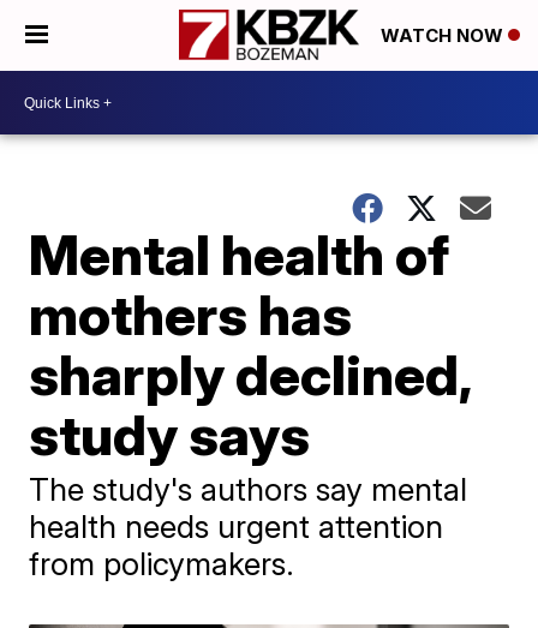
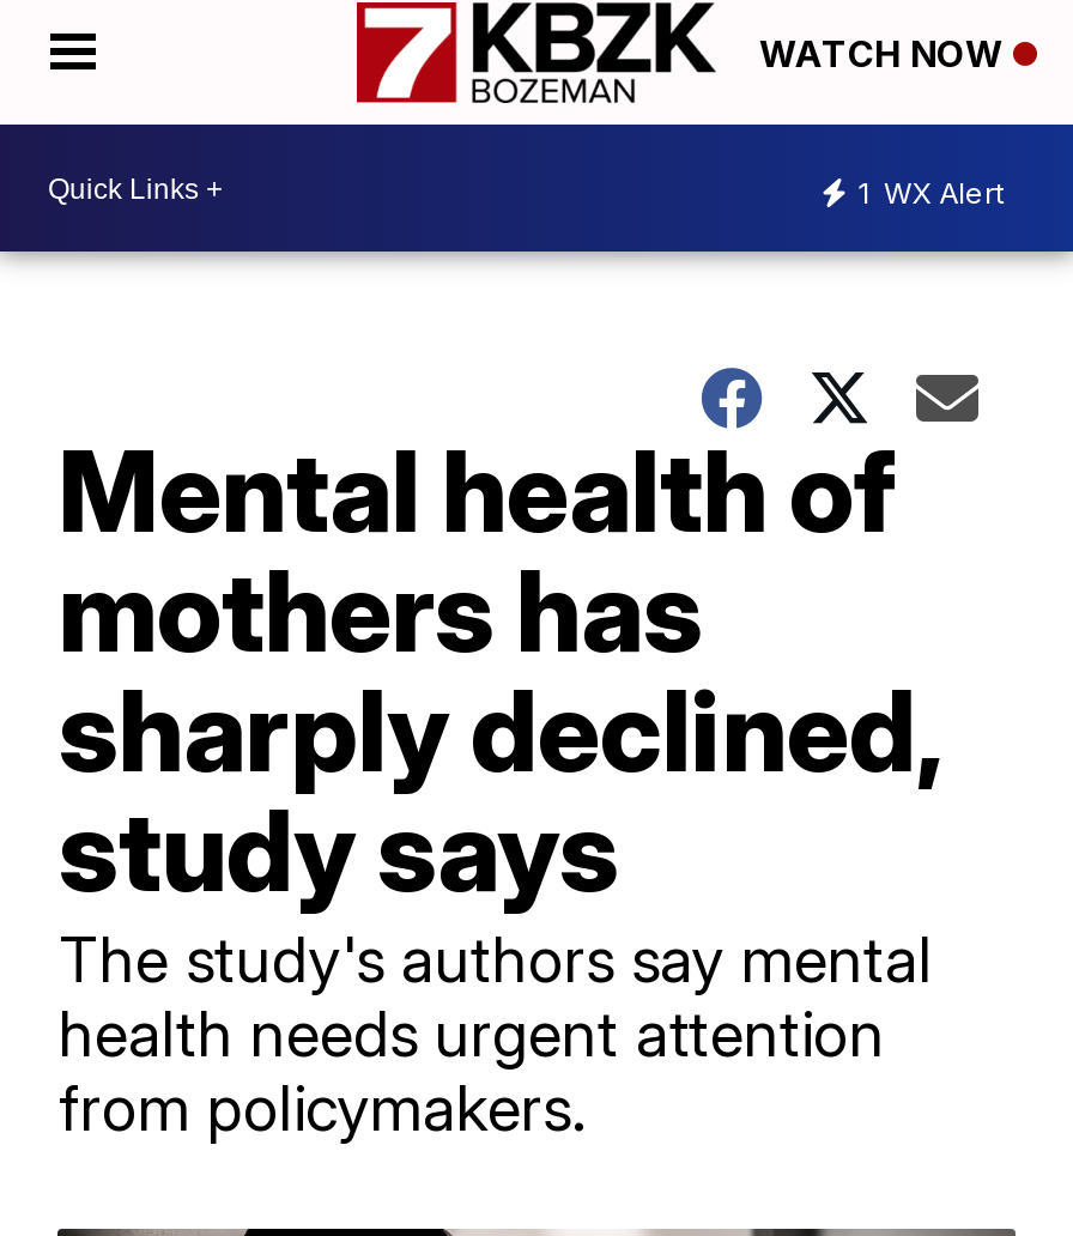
none -> [857,174,1004,210] 1 WX Alert

